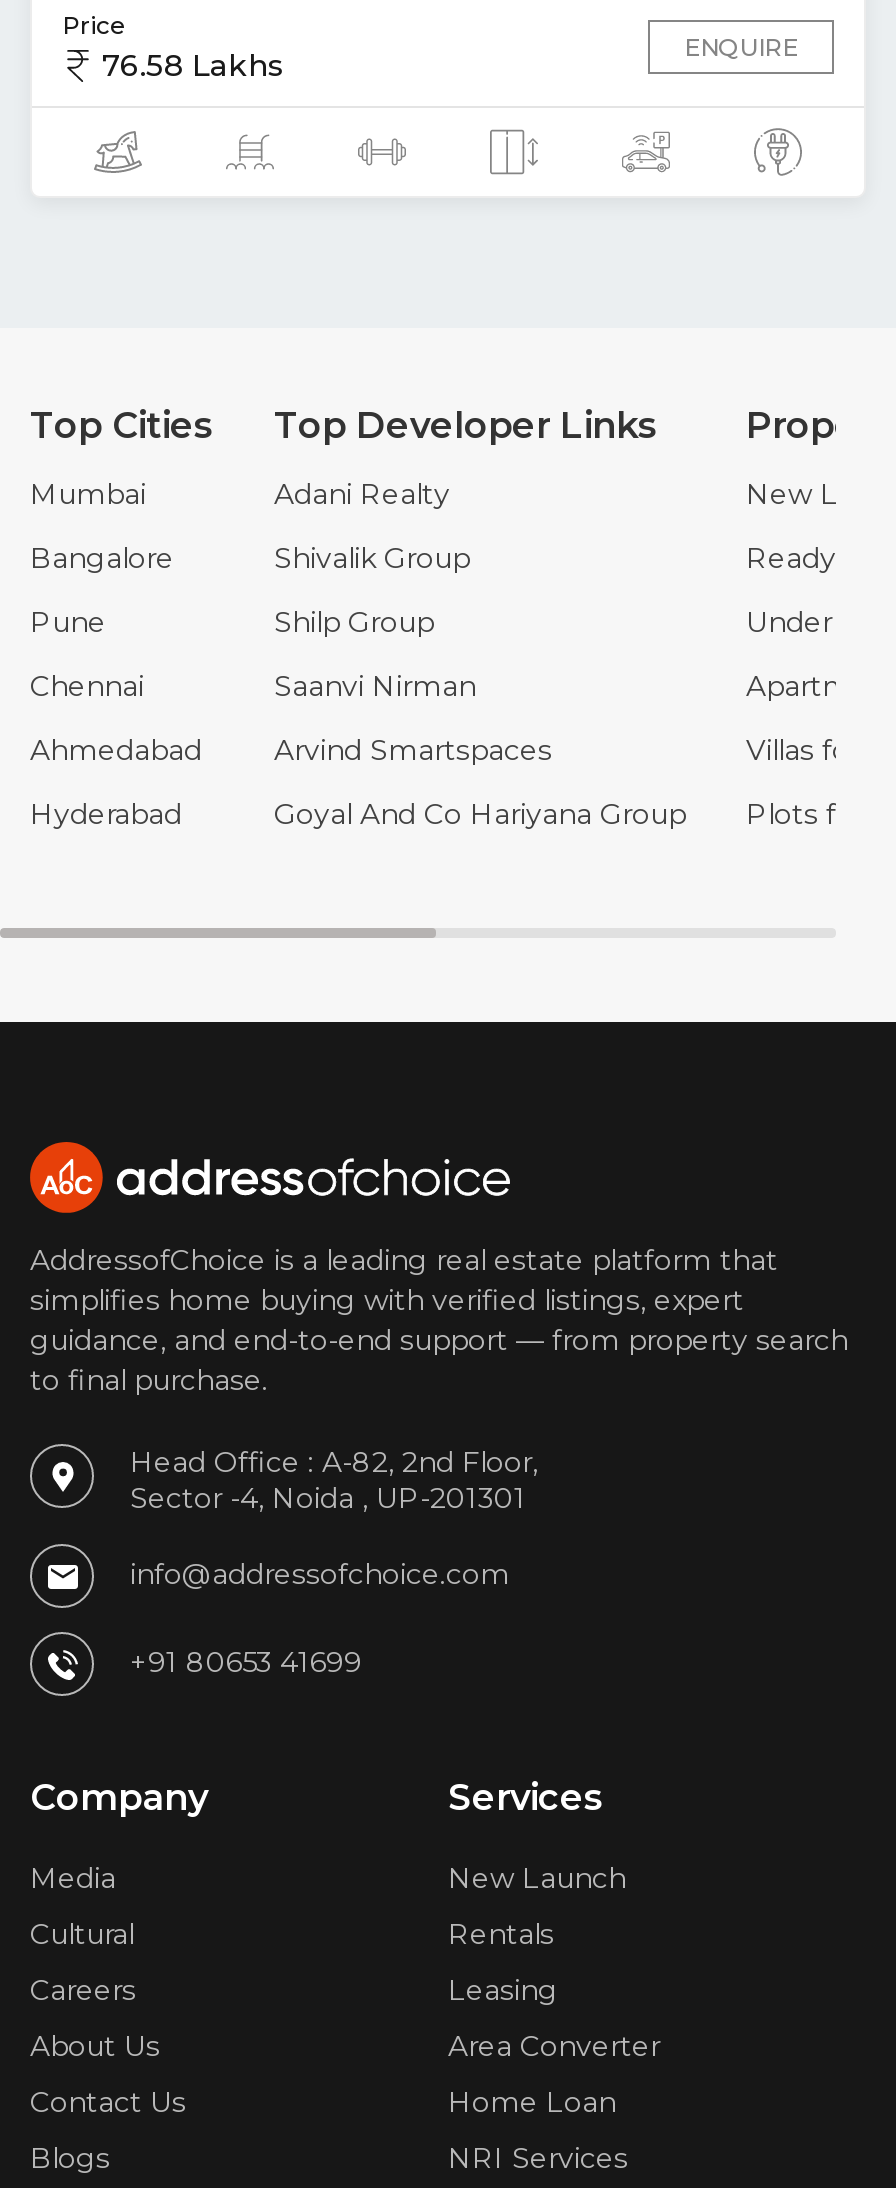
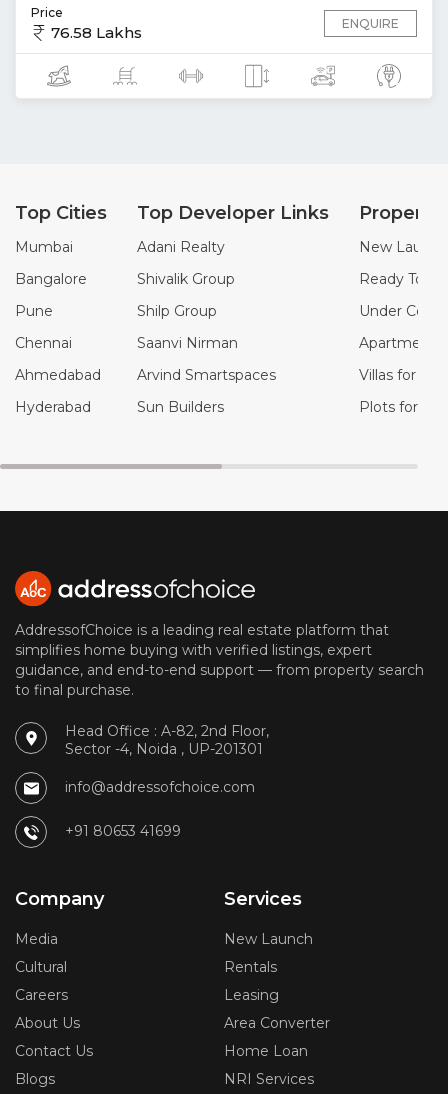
[274,796,686,832] Goyal And Co Hariyana Group -> [137,398,224,416] Sun Builders

